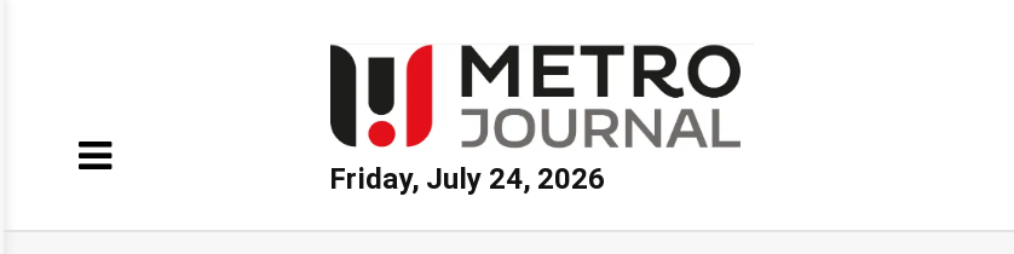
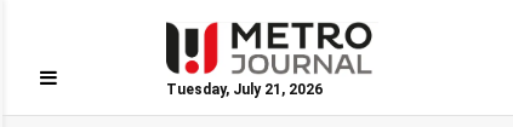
[329,162,605,195] Friday, July 24, 2026 -> [166,81,322,98] Tuesday, July 21, 2026

